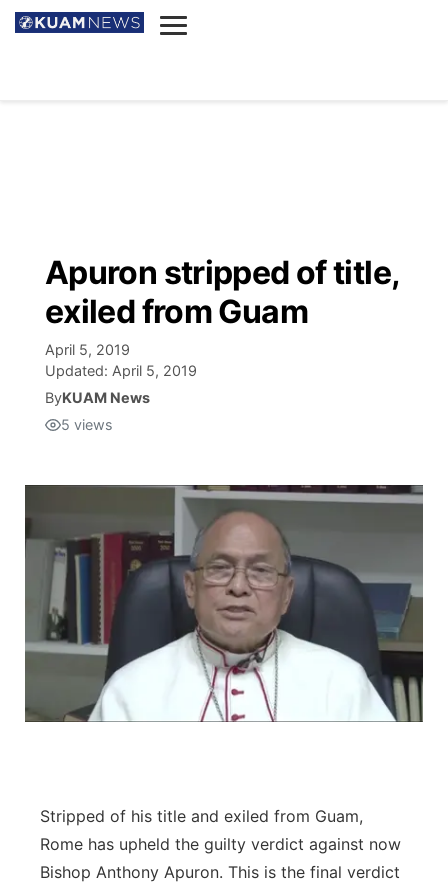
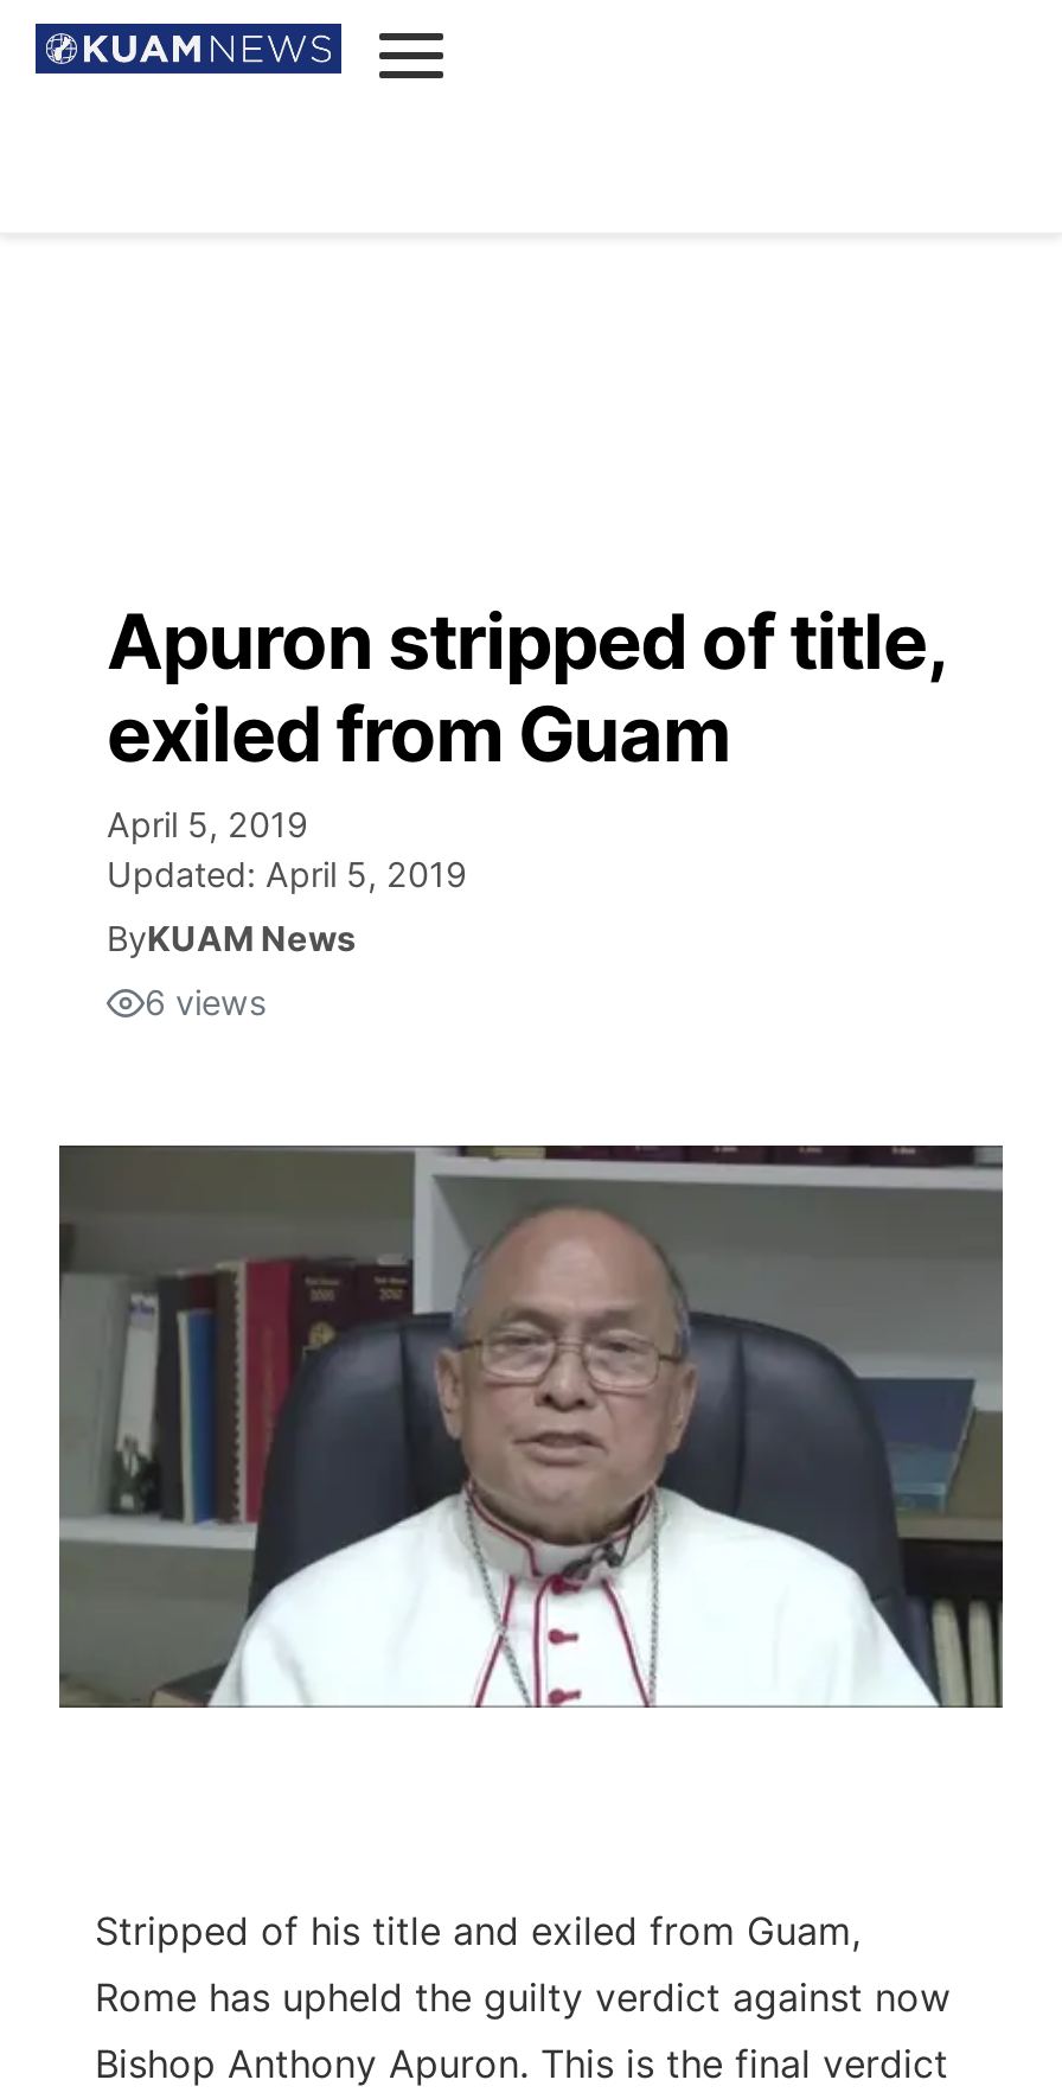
[61,416,113,433] 5 views -> [145,982,268,1022] 6 views

